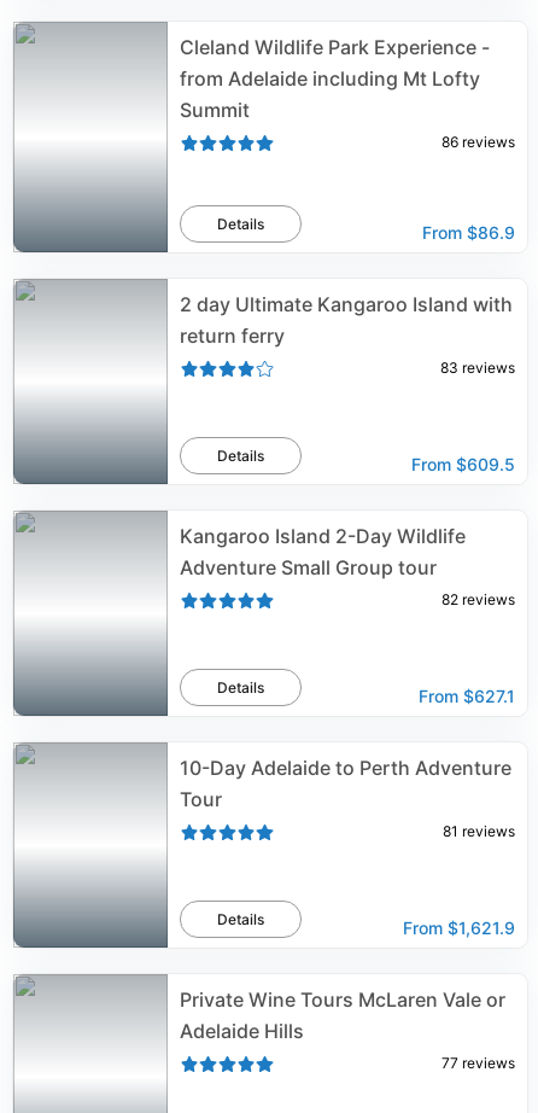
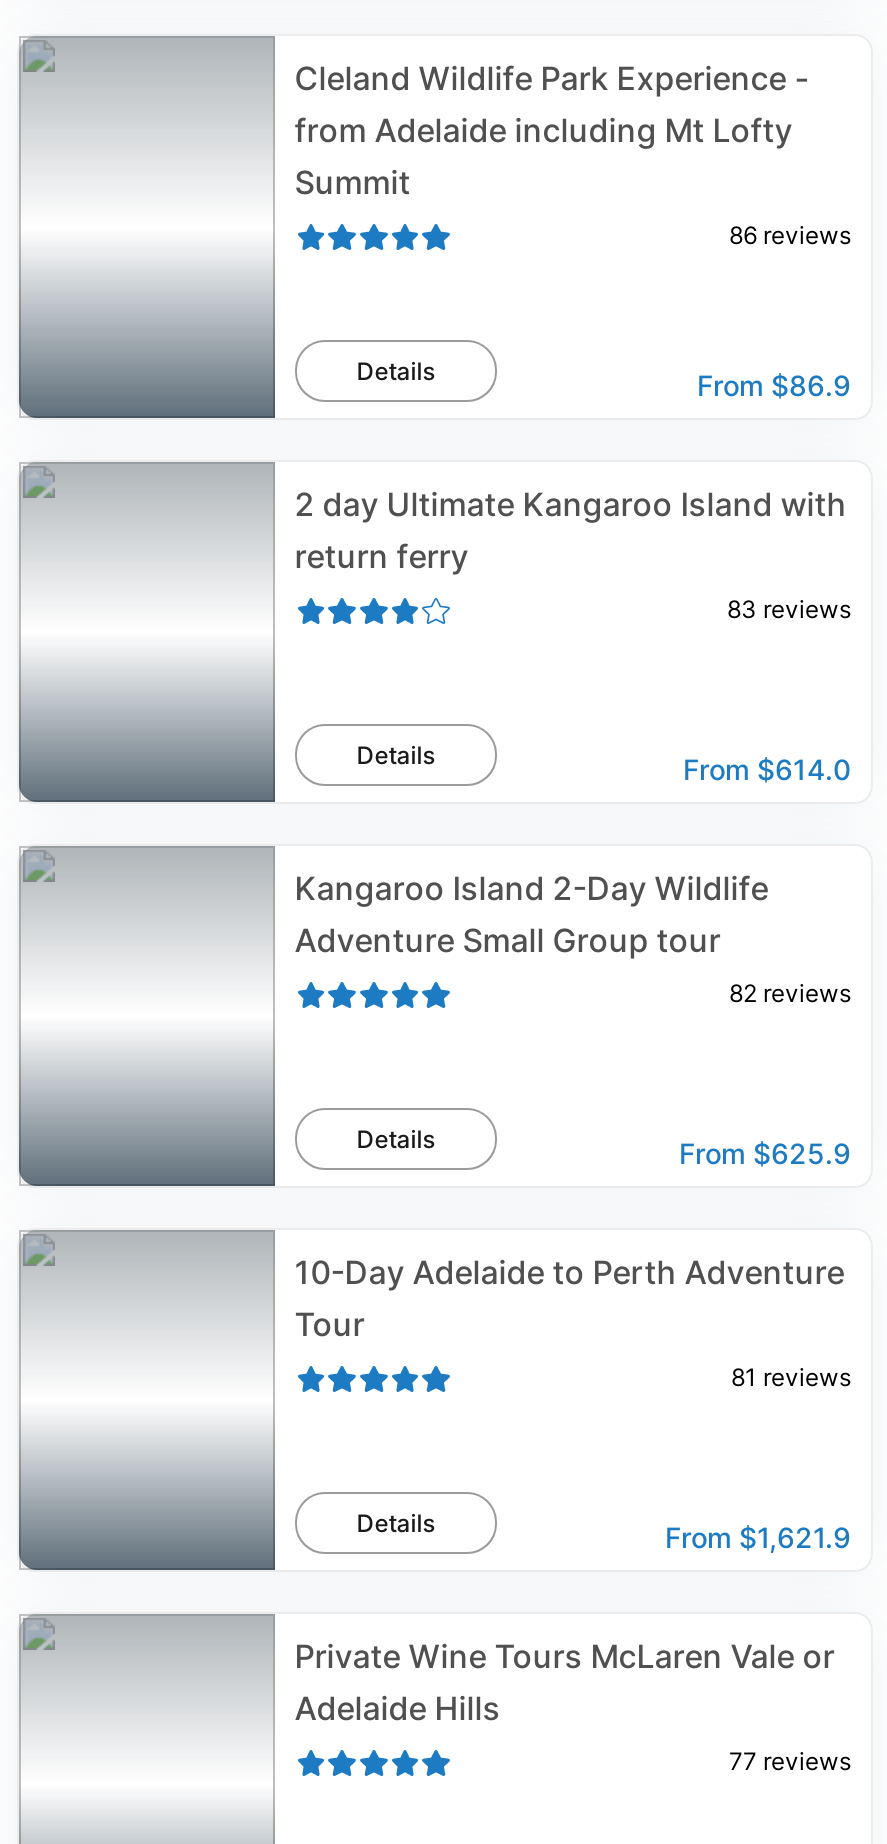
[411,454,515,474] From $609.5 -> [683,752,851,786] From $614.0
[419,686,515,706] From $627.1 -> [679,1136,851,1170] From $625.9

